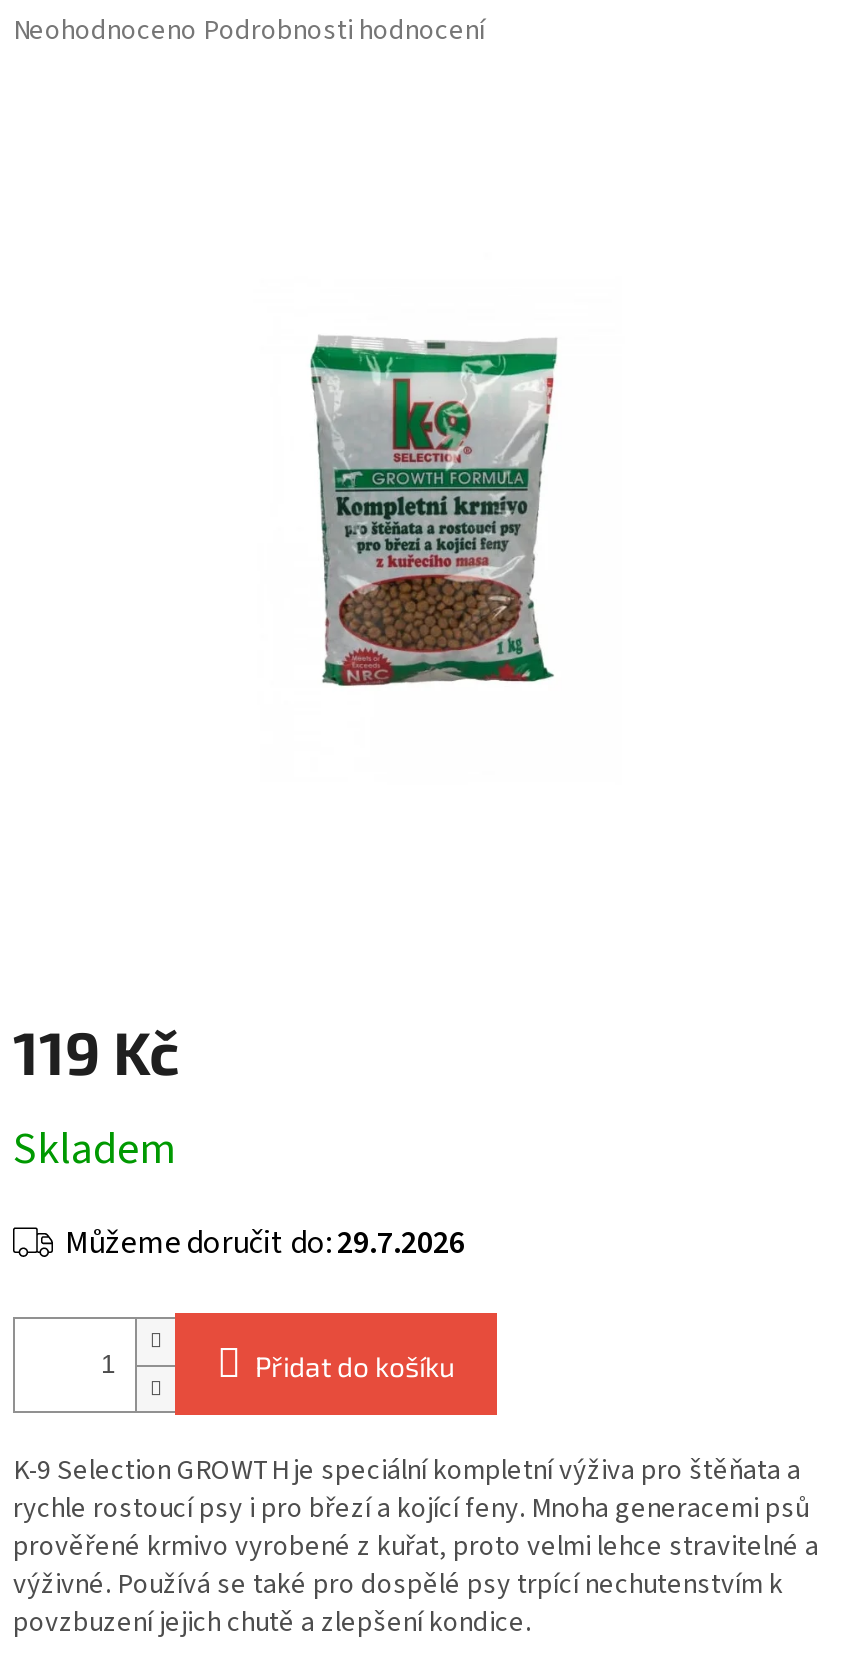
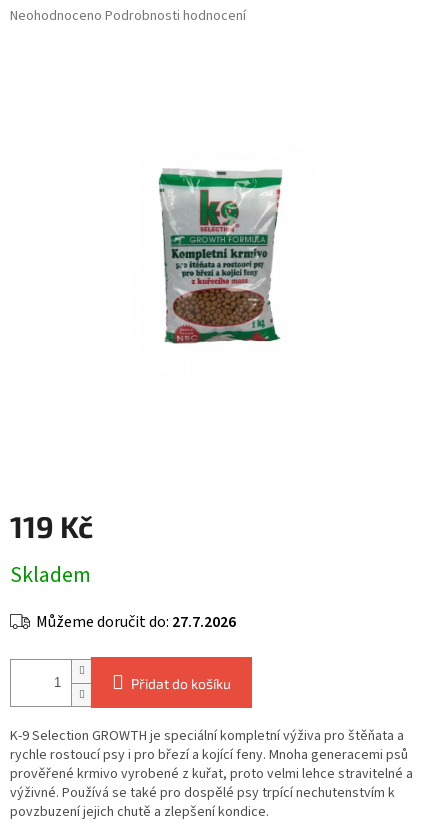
[65,1222,465,1266] Můžeme doručit do: 29.7.2026 -> [36,611,236,633] Můžeme doručit do: 27.7.2026

